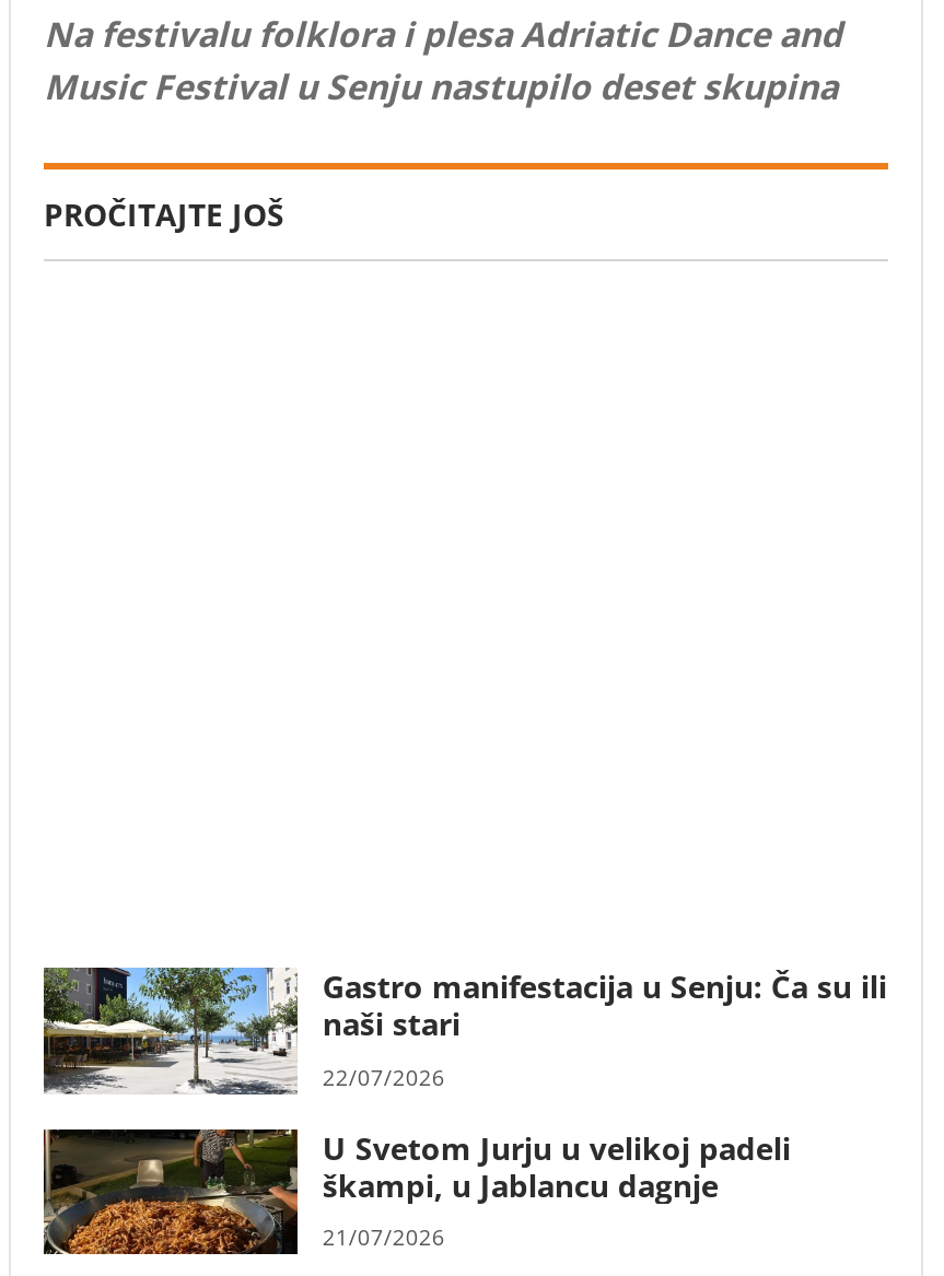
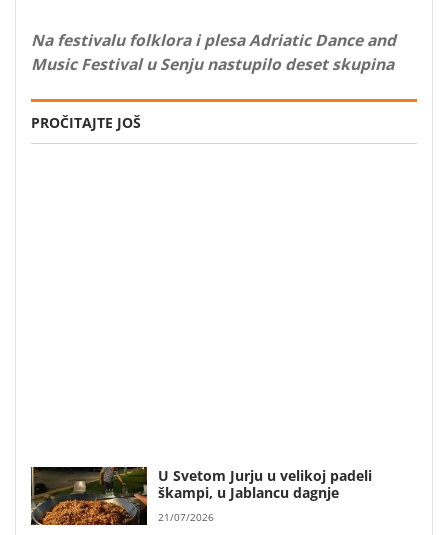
[42,965,887,1094] [image] | Gastro manifestacija u Senju: Ča su ili | naši stari | 22/07/2026 -> none

